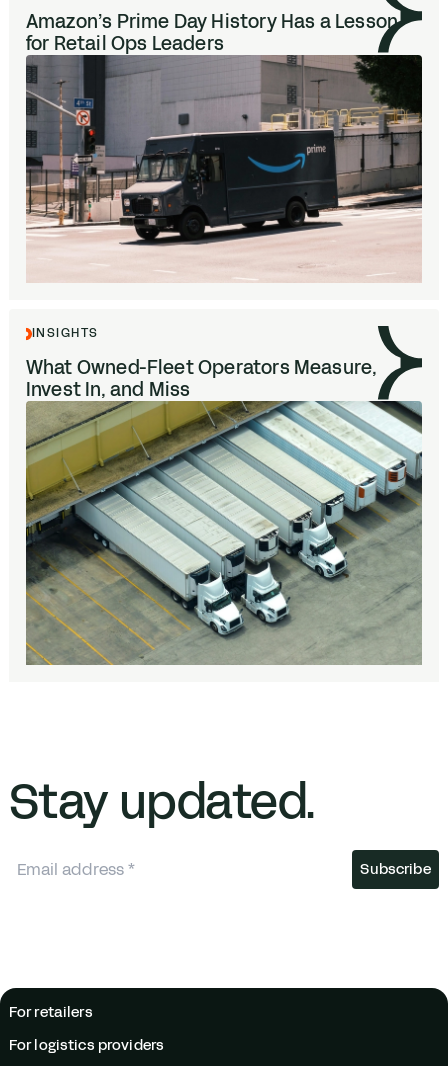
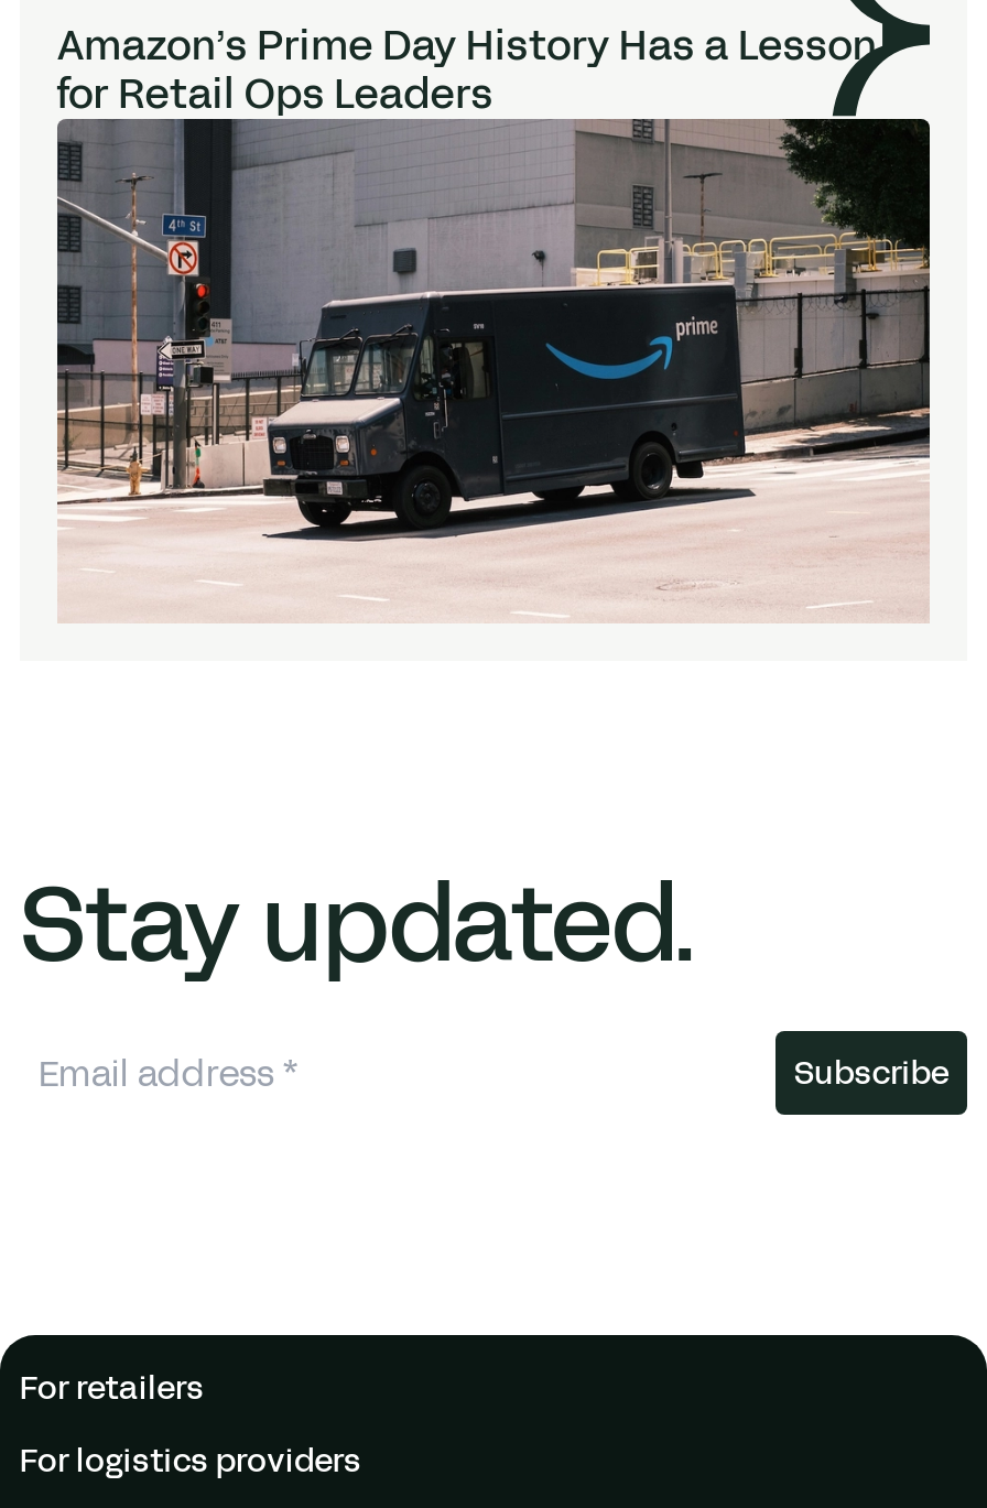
[25,325,423,666] [image] | INSIGHTS | What Owned-Fleet Operators Measure, | Invest In, and Miss -> none

